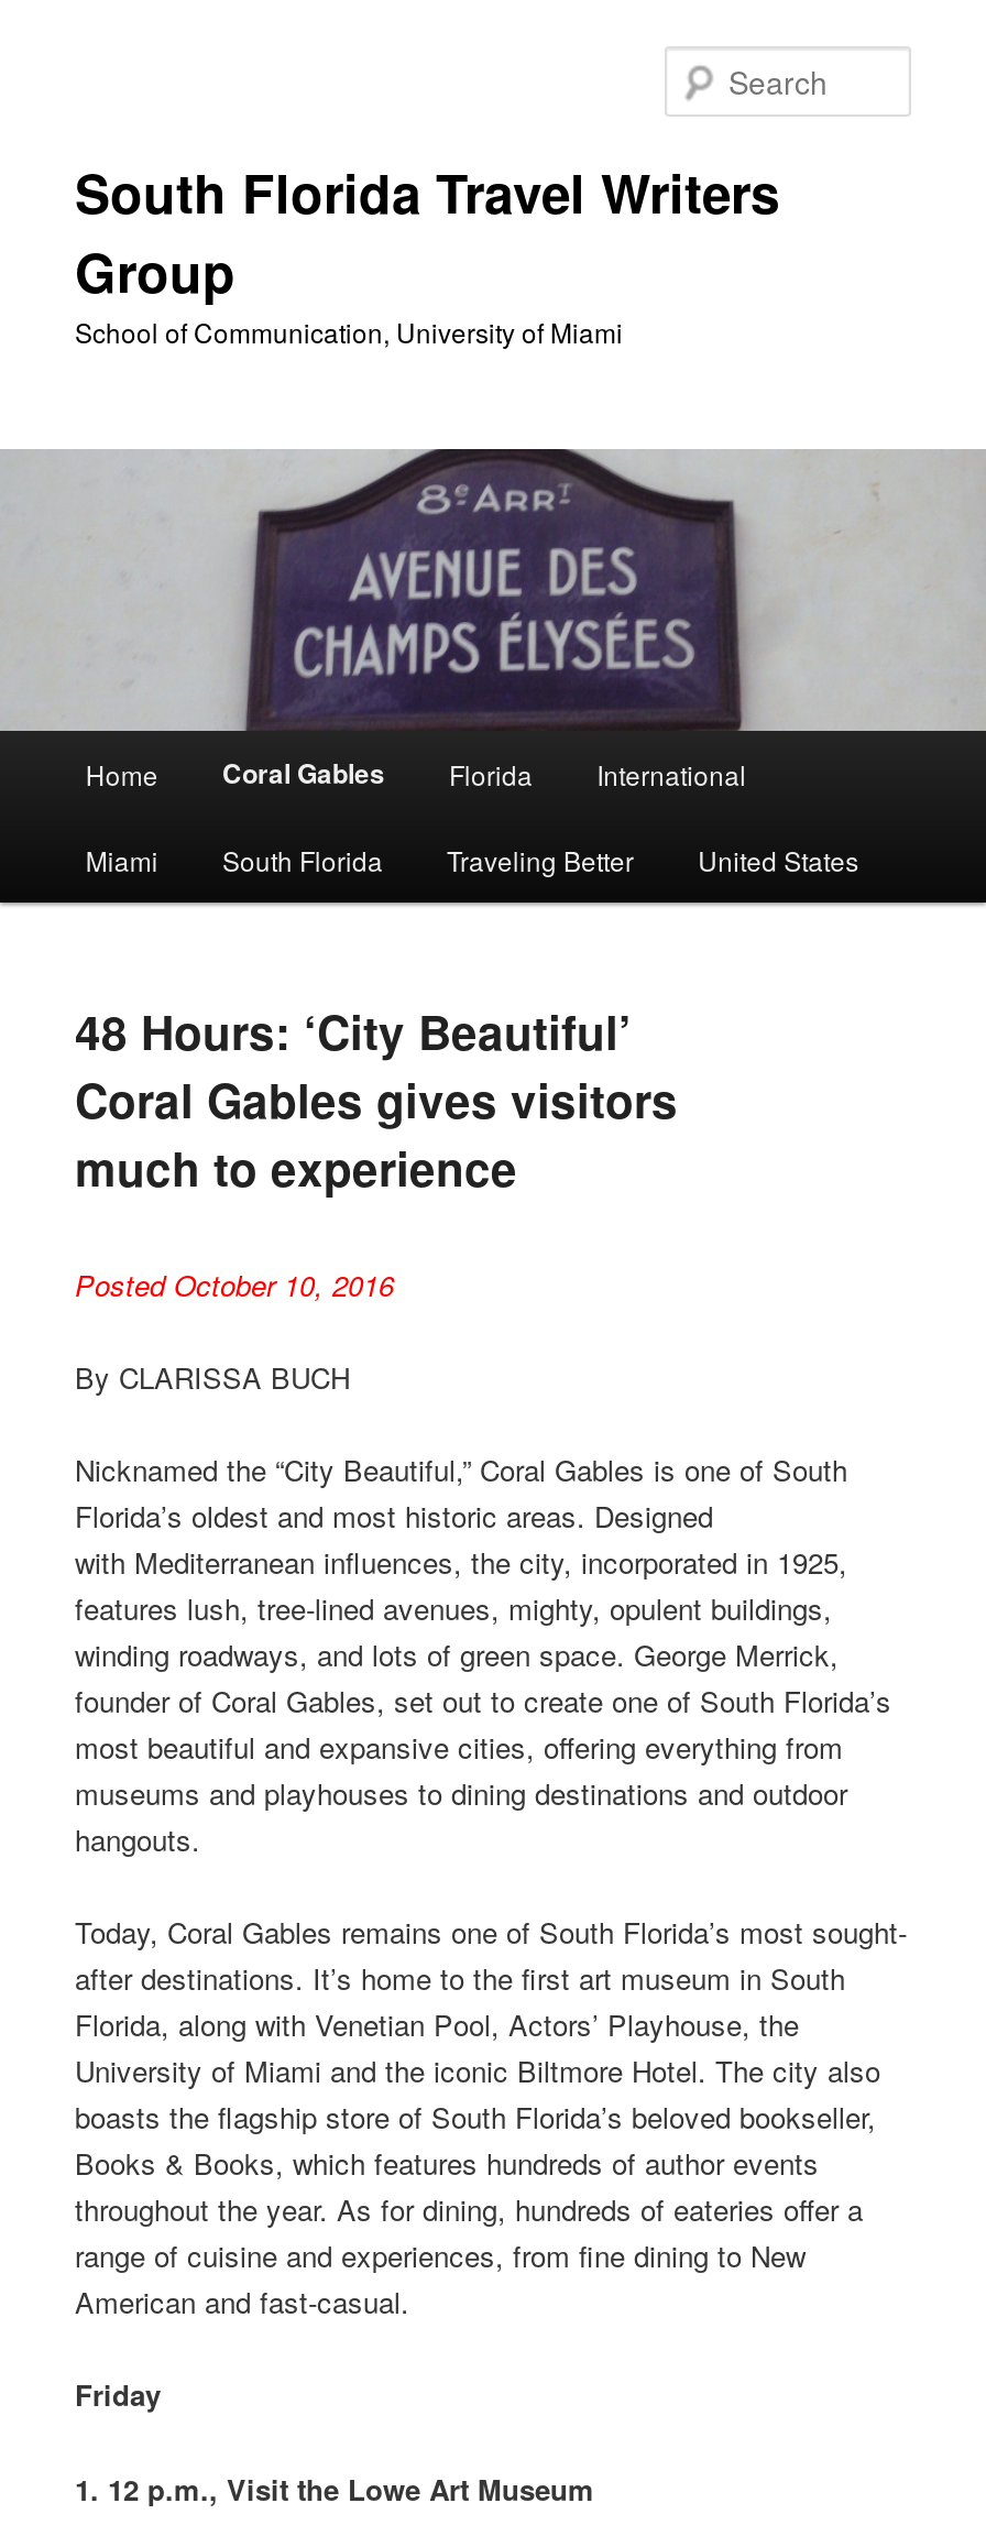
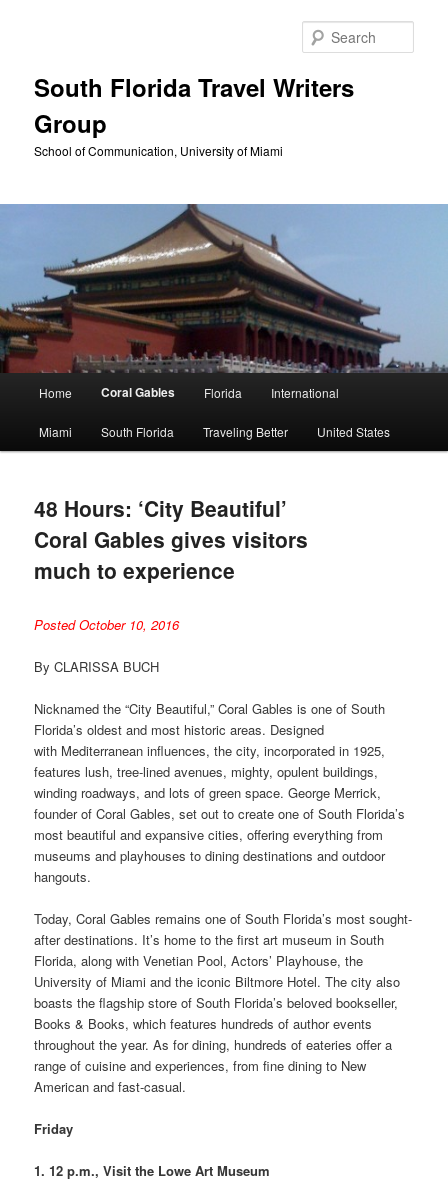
[7,447,979,733] [image] -> [3,204,445,374] [image]

